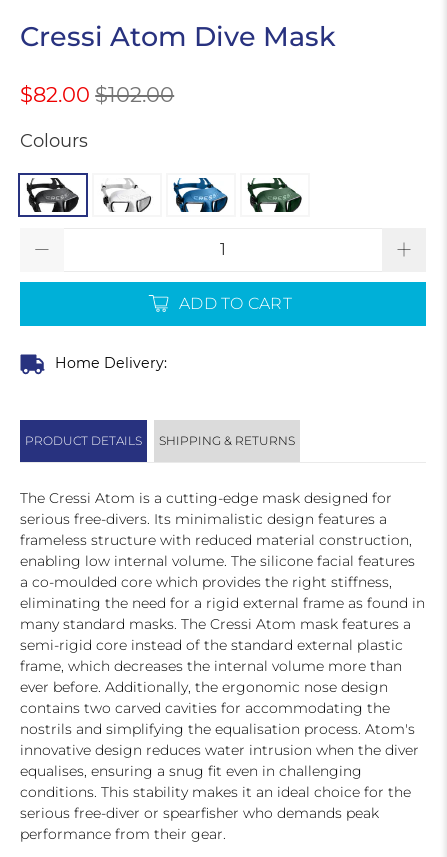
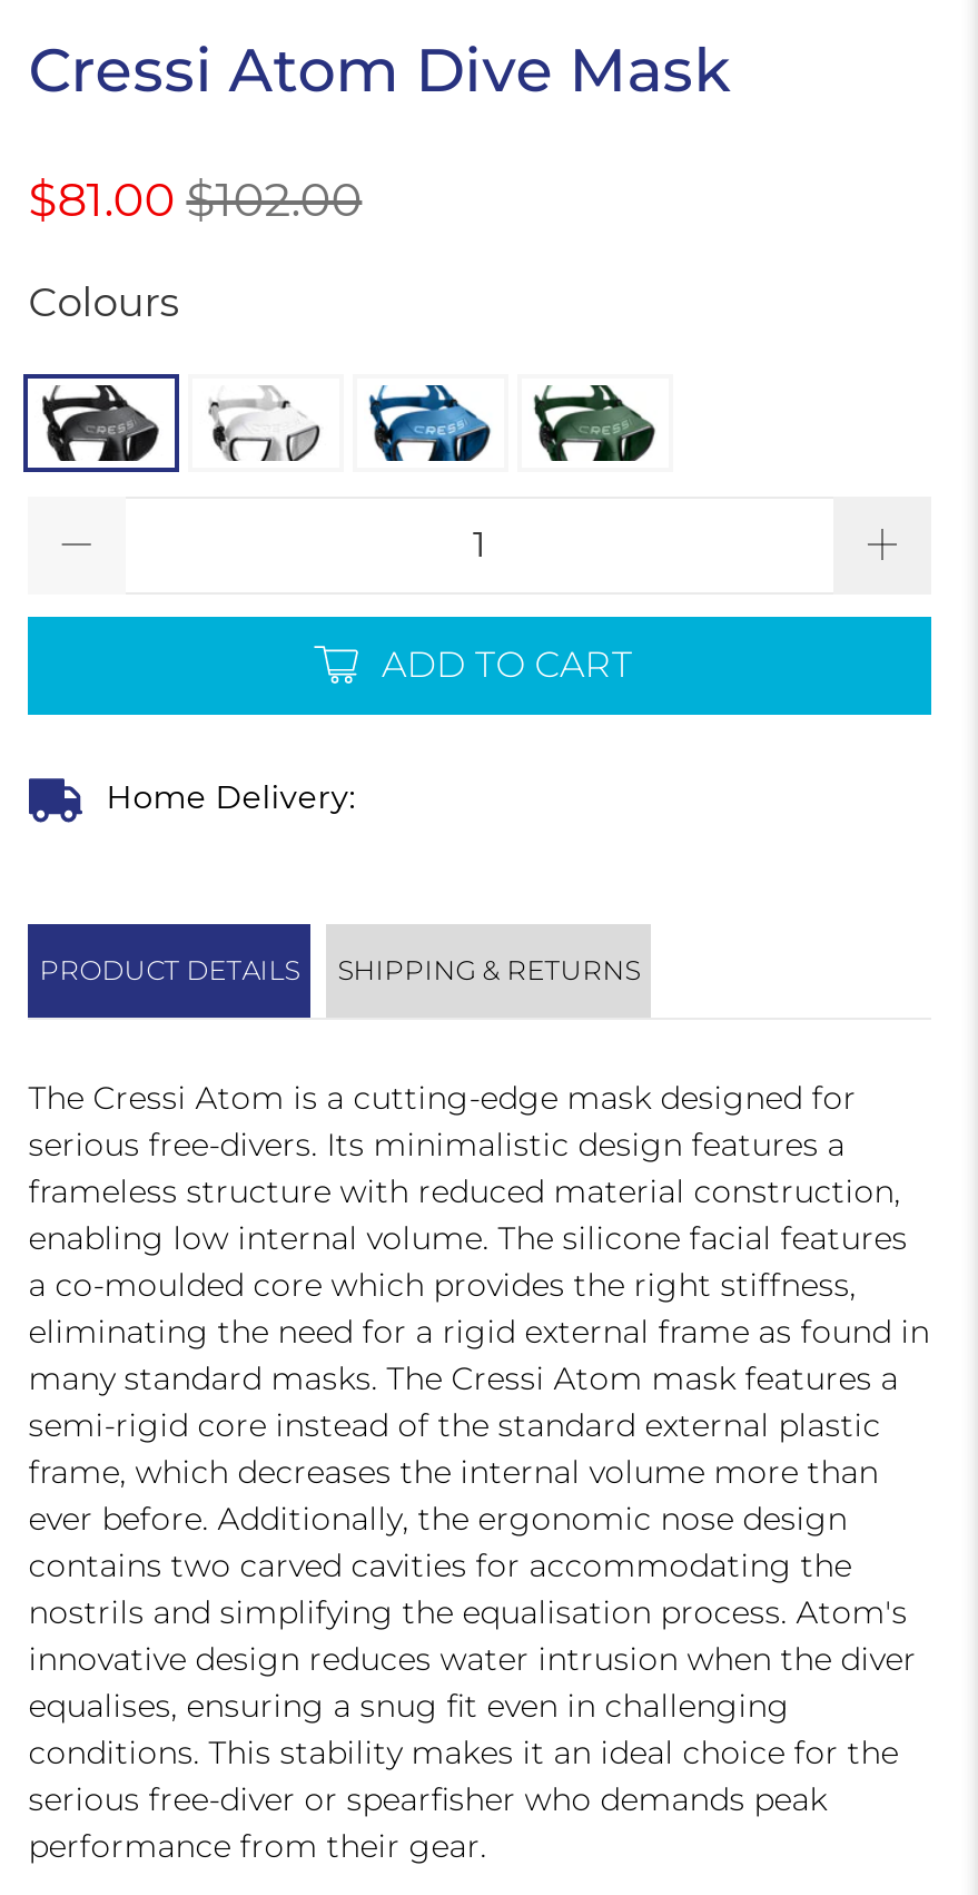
[20,82,174,107] $82.00 $102.00 -> [28,171,362,226] $81.00 $102.00

